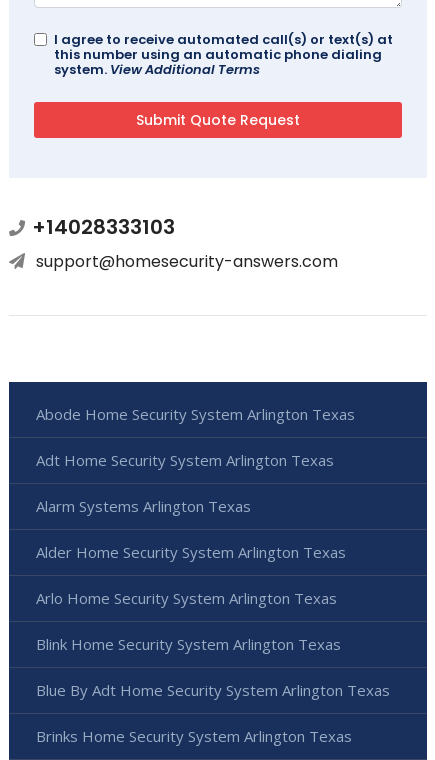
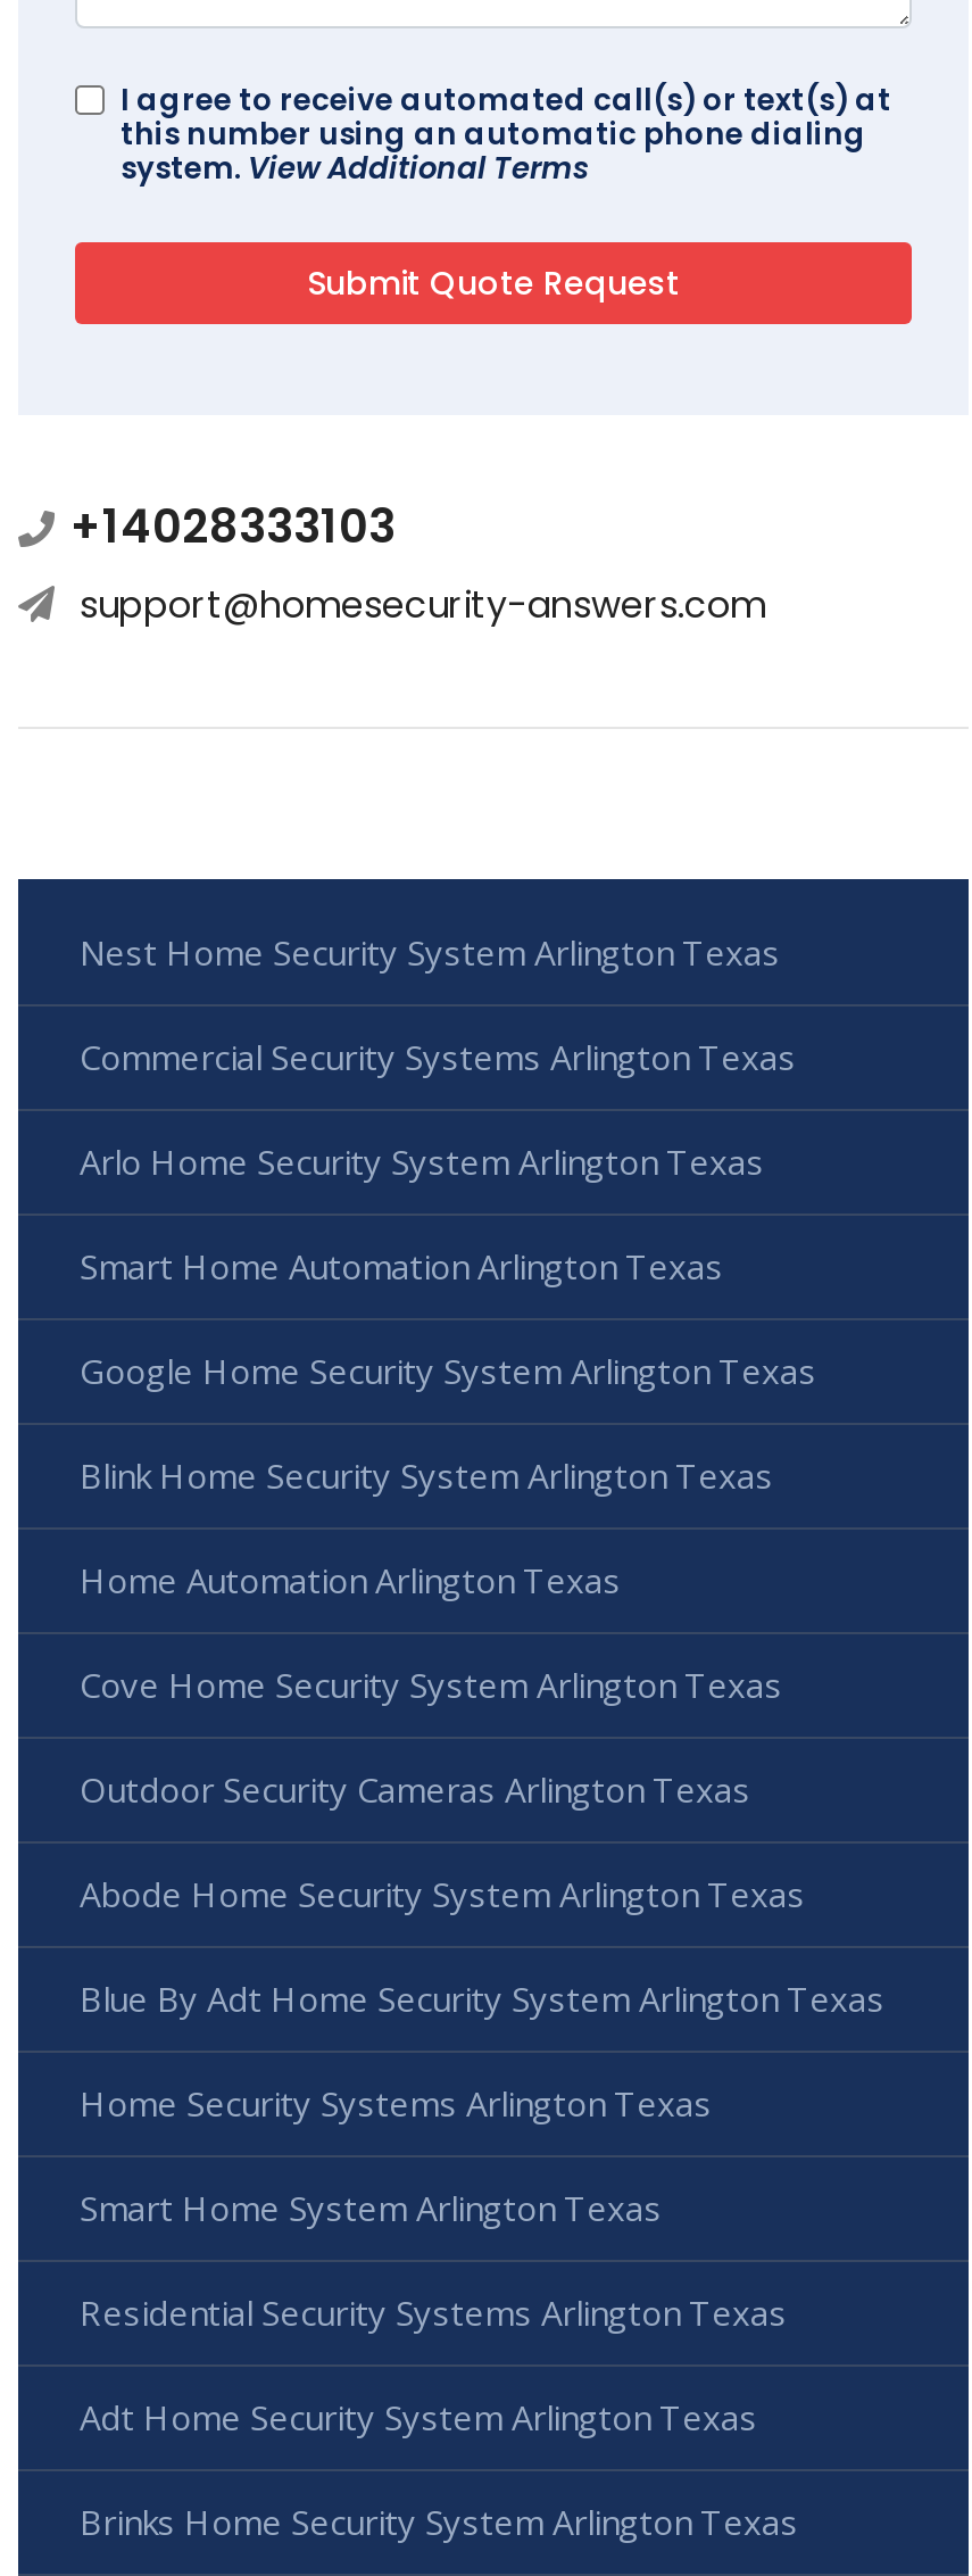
none -> [80,928,816,1811] Nest Home Security System Arlington Texas | Commercial Security Systems Arlington Texas | Smart Home Automation Arlington Texas | Google Home Security System Arlington Texas | Home Automation Arlington Texas | Cove Home Security System Arlington Texas | Outdoor Security Cameras Arlington Texas
moved [36,403,355,423] -> [80,1870,805,1915]: Abode Home Security System Arlington Texas
none -> [80,2079,787,2334] Home Security Systems Arlington Texas | Smart Home System Arlington Texas | Residential Security Systems Arlington Texas
moved [36,449,334,469] -> [80,2393,757,2438]: Adt Home Security System Arlington Texas
[36,495,346,561] Alarm Systems Arlington Texas | Alder Home Security System Arlington Texas -> none
moved [36,587,341,653] -> [80,1137,773,1497]: Arlo Home Security System Arlington Texas | Blink Home Security System Arlington Texas
moved [36,679,390,699] -> [80,1974,884,2020]: Blue By Adt Home Security System Arlington Texas

